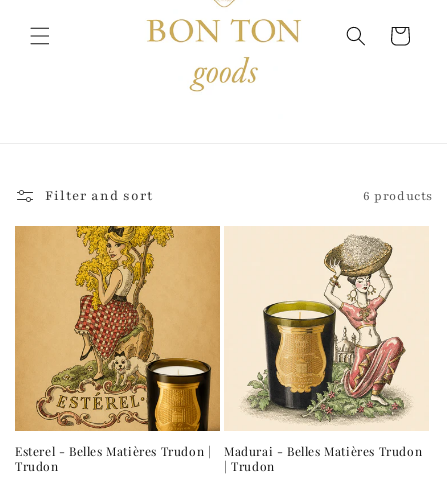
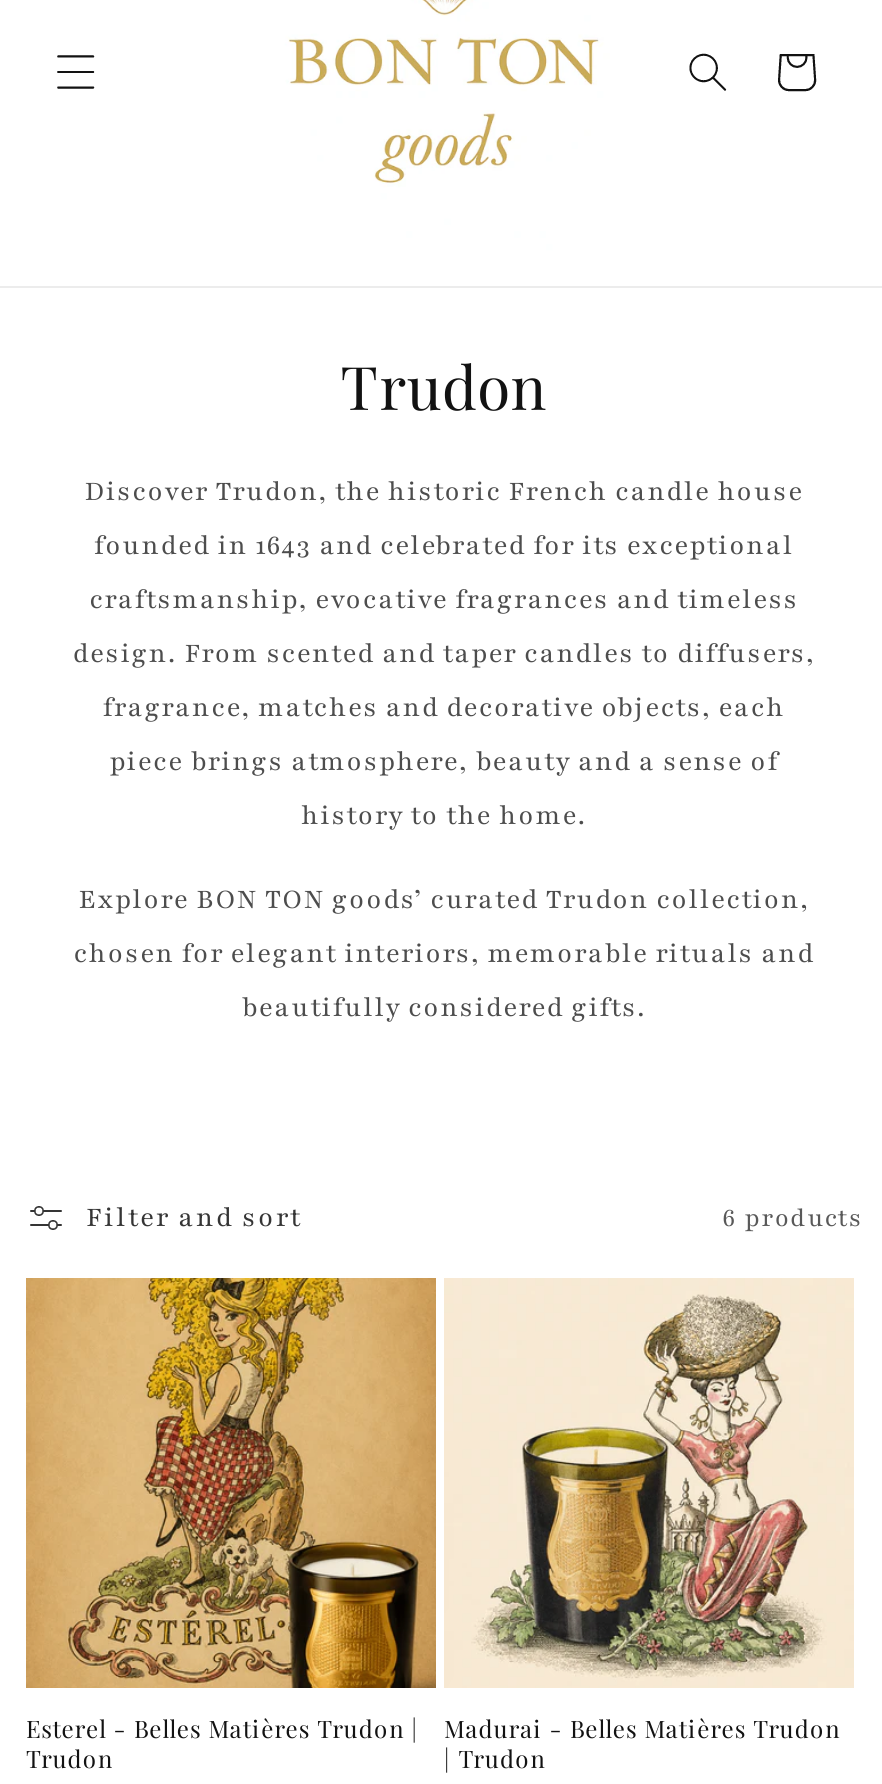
none -> [73,347,815,1027] Trudon | Discover Trudon, the historic French candle house | founded in 1643 and celebrated for its exceptional | craftsmanship, evocative fragrances and timeless | design. From scented and taper candles to diffusers, | fragrance, matches and decorative objects, each | piece brings atmosphere, beauty and a sense of | history to the home. | Explore BON TON goods’ curated Trudon collection, | chosen for elegant interiors, memorable rituals and | beautifully considered gifts.

